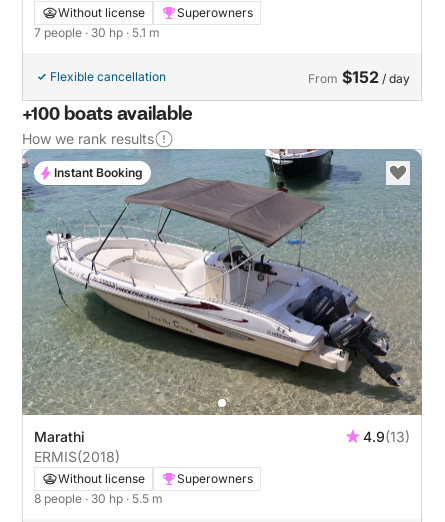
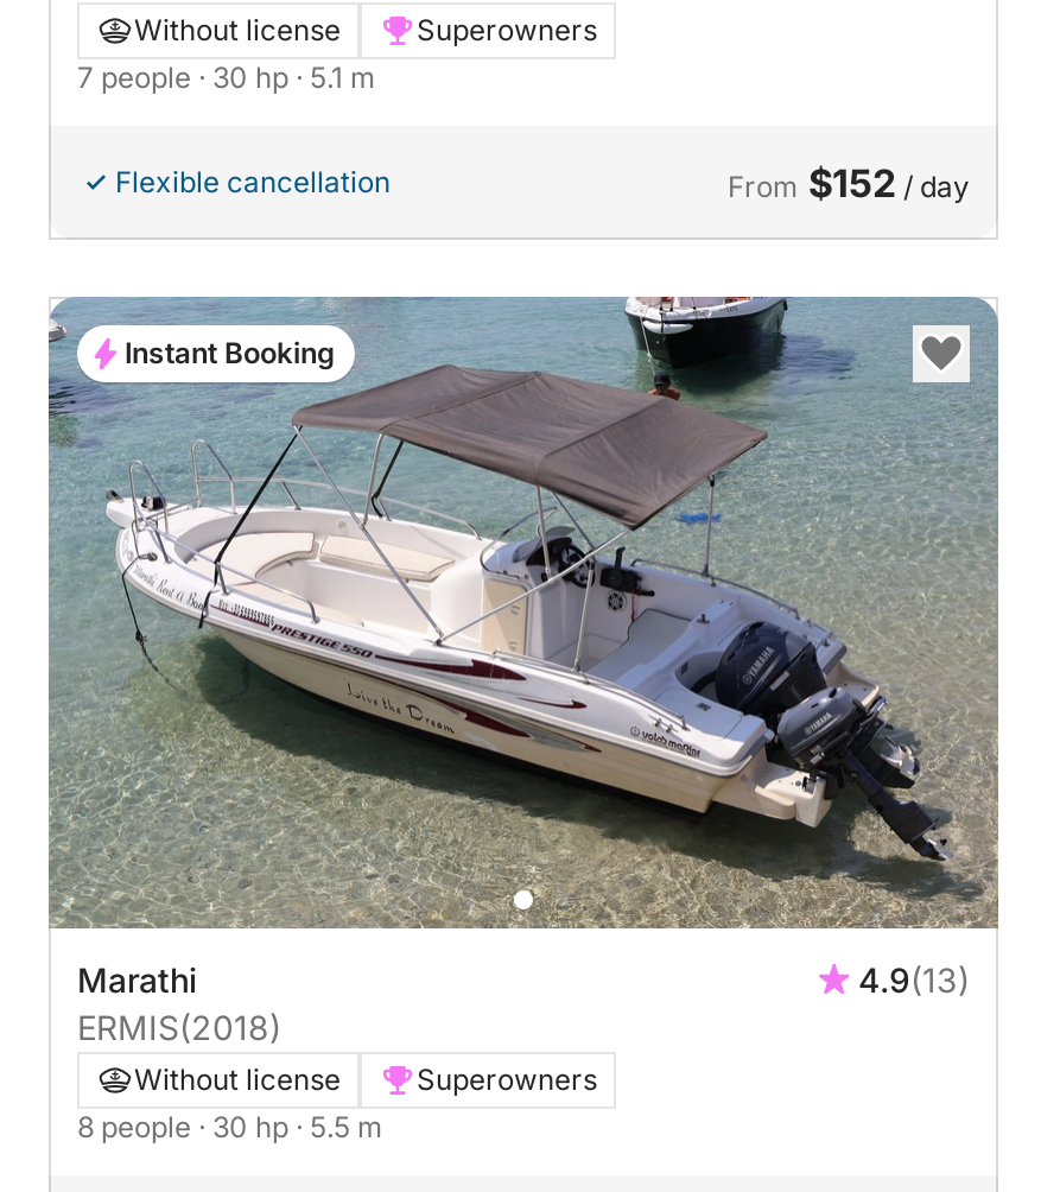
[22,102,193,146] +100 boats available | How we rank results -> none

